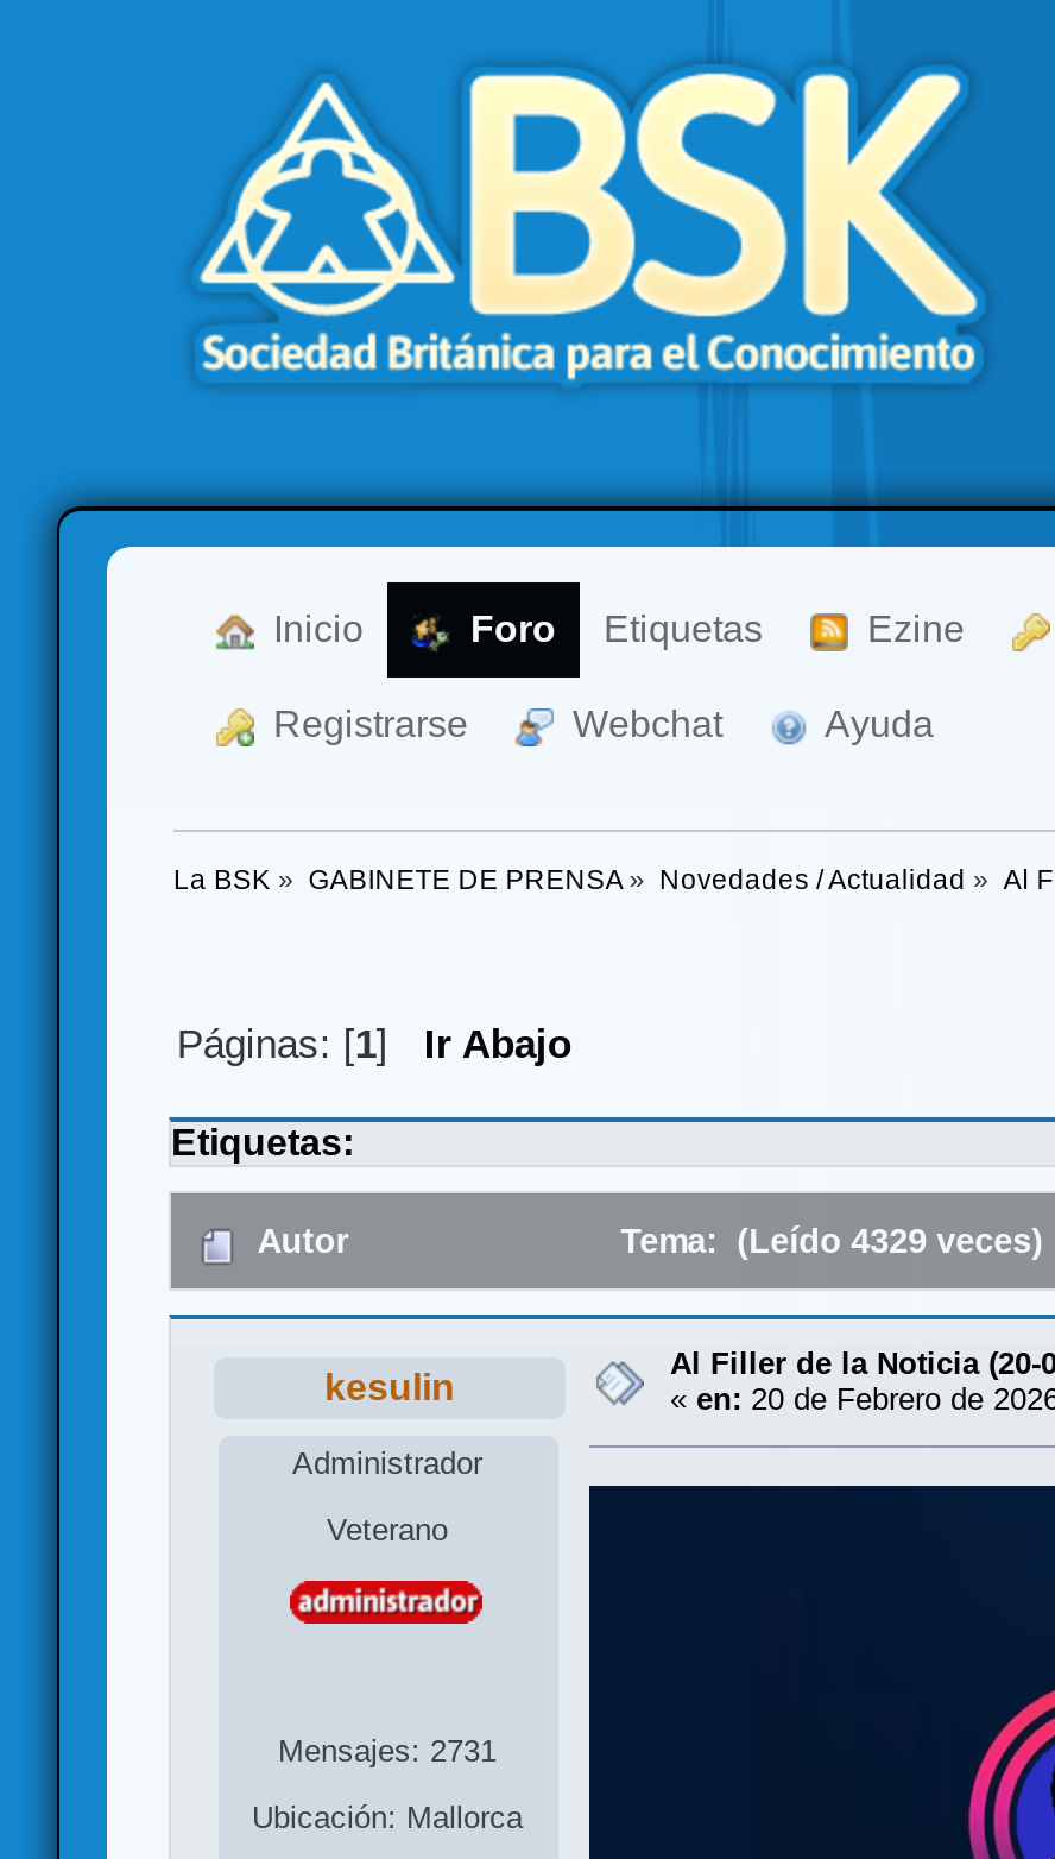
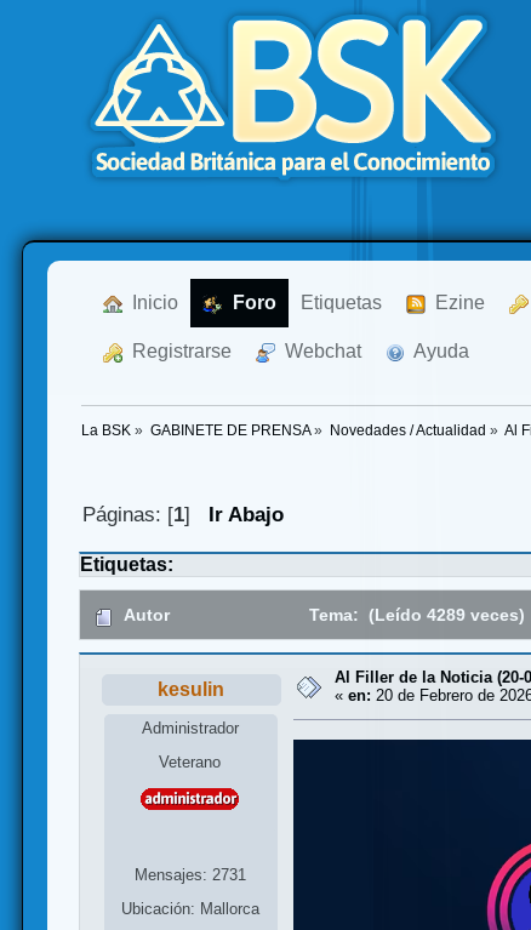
[611,1223,1043,1261] Tema: (Leído 4329 veces) -> [304,605,525,625] Tema: (Leído 4289 veces)

